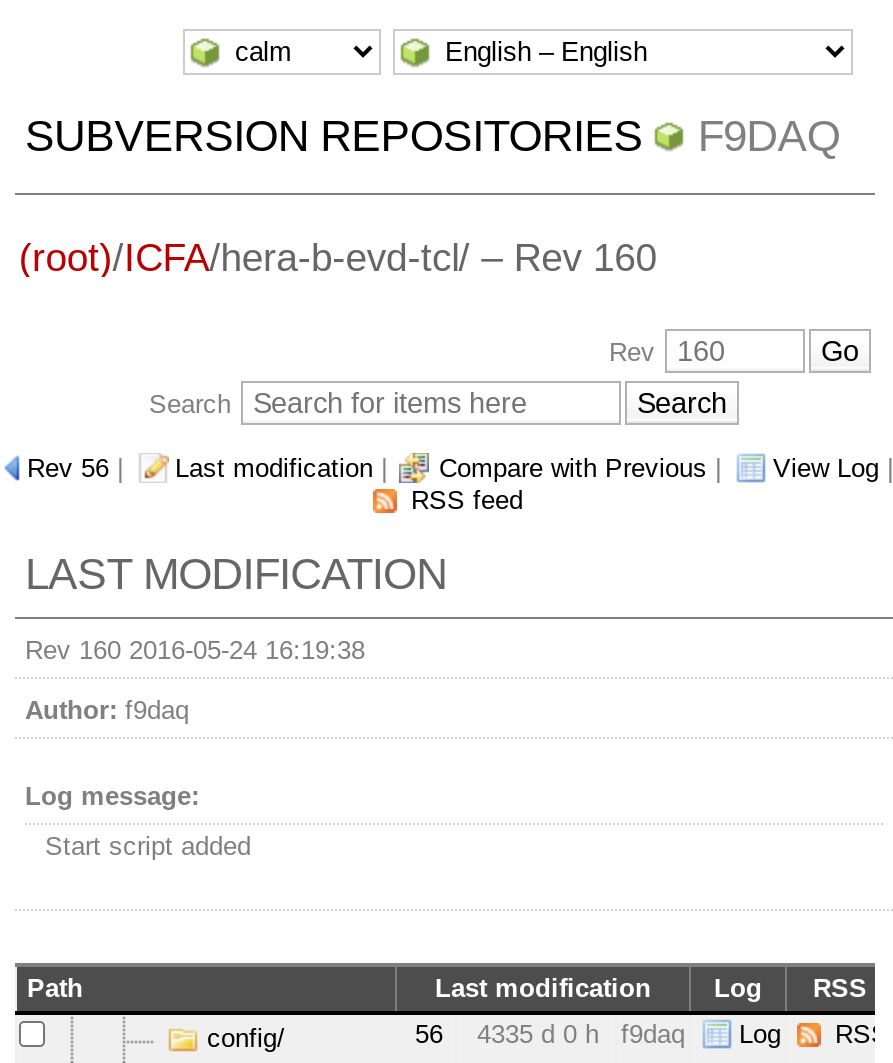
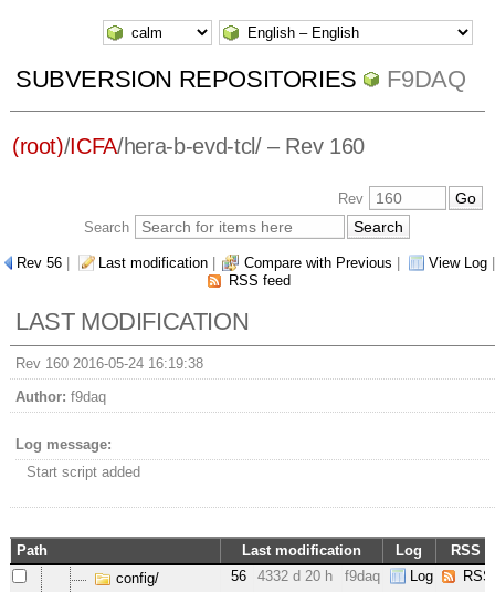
[415,1019,889,1049] 56 4335 d 0 h f9daq Log RSS -> [231,568,493,584] 56 4332 d 20 h f9daq Log RSS

